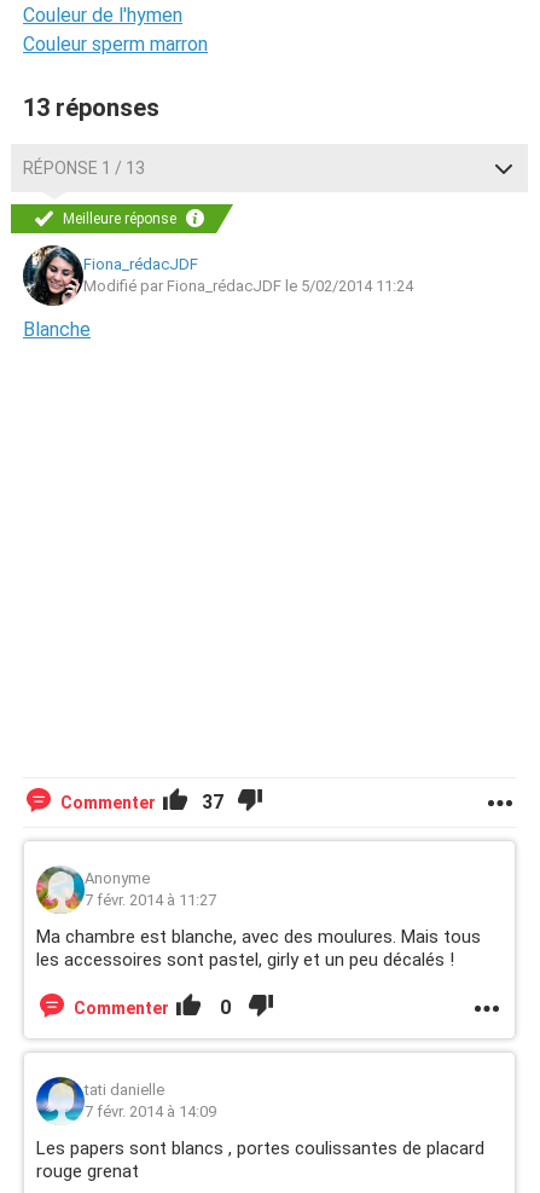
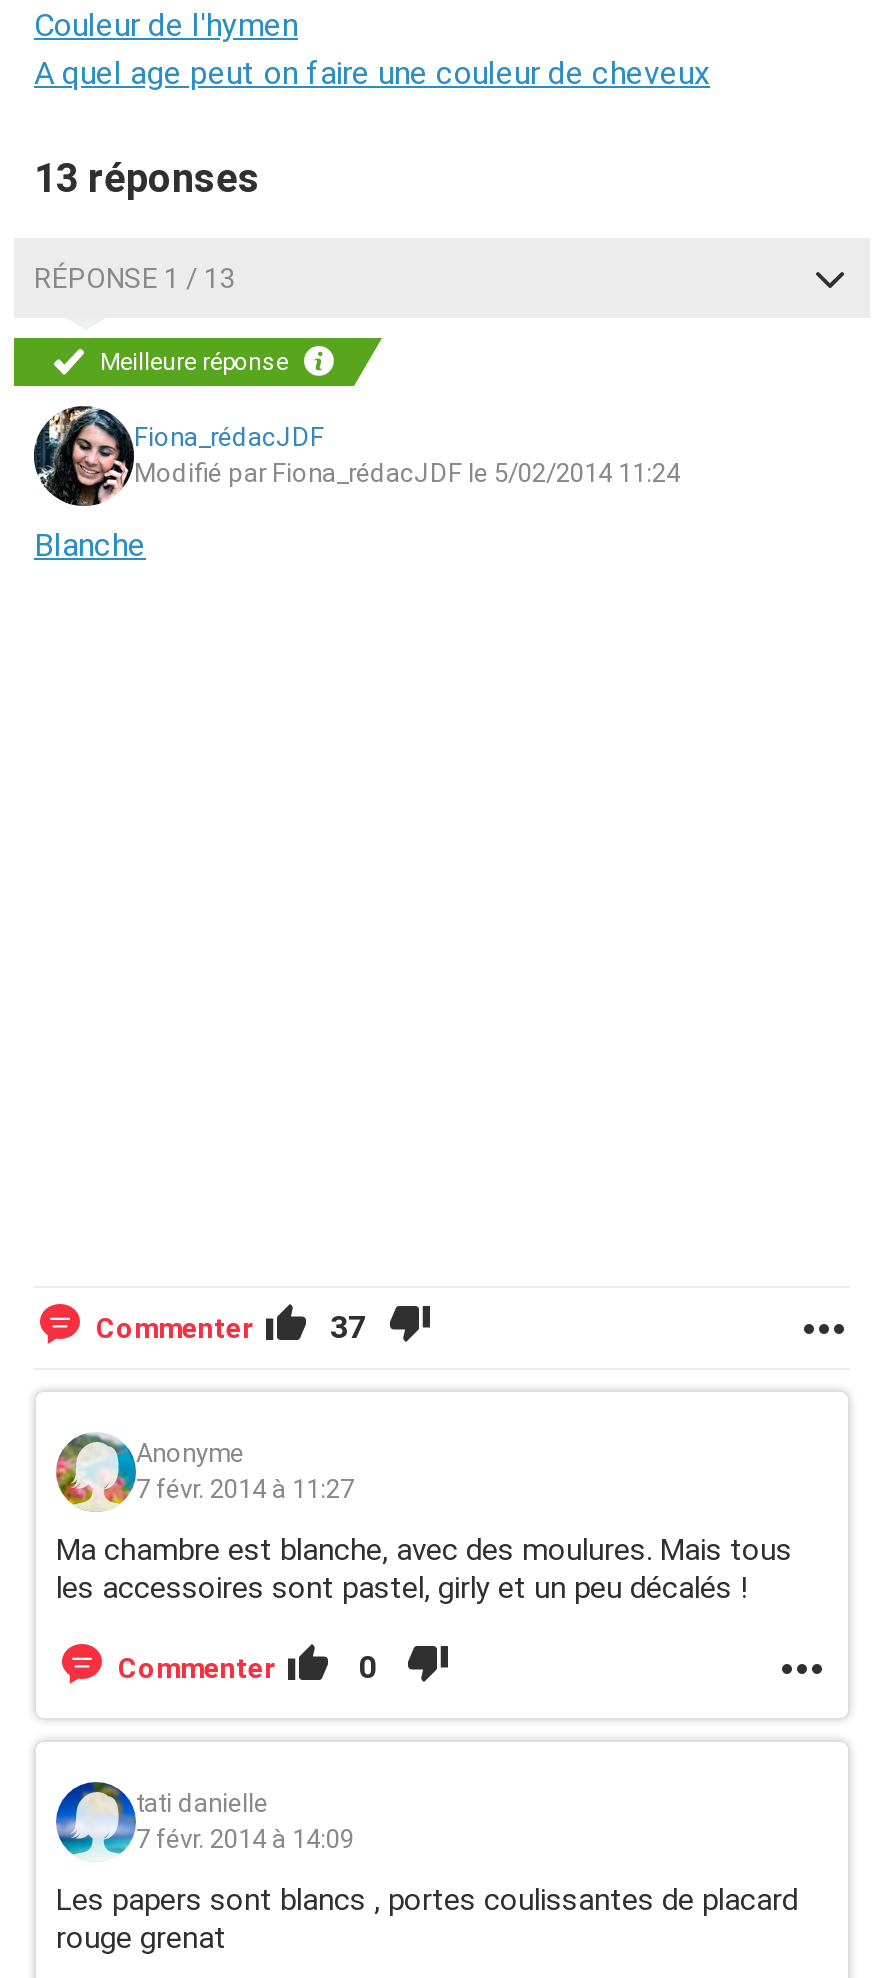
[23,33,208,56] Couleur sperm marron -> [34,54,710,92] A quel age peut on faire une couleur de cheveux

